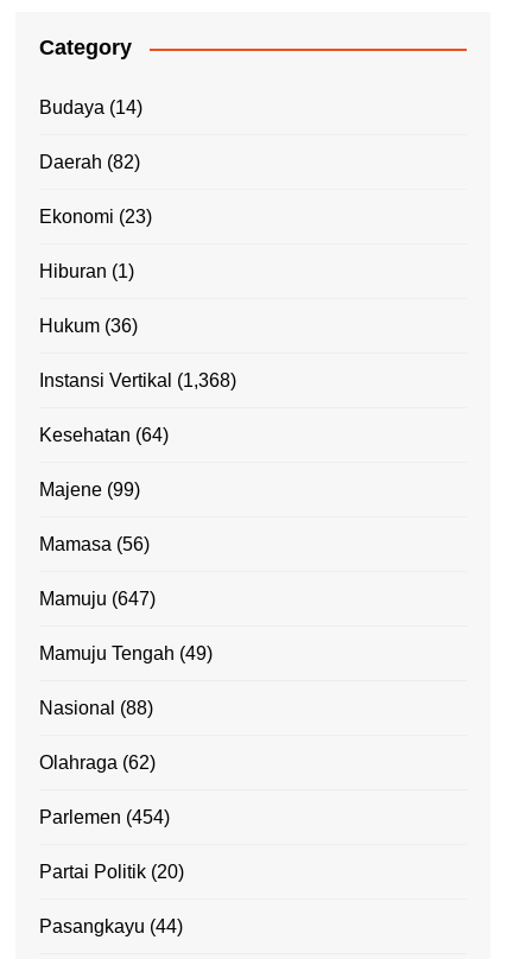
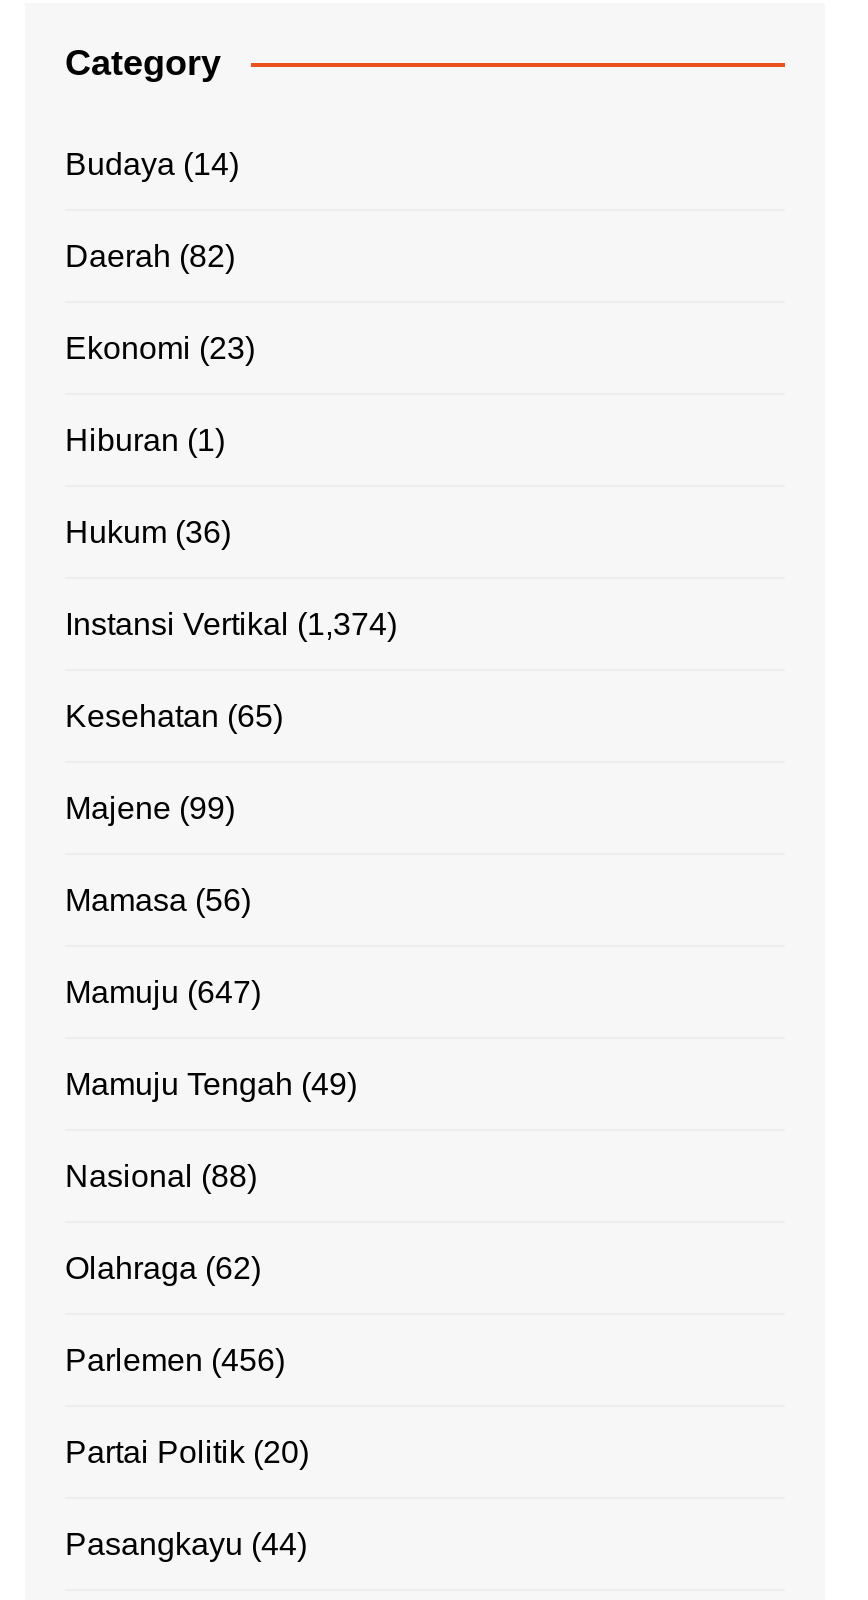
[39,370,236,390] Instansi Vertikal (1,368) -> [65,607,397,641] Instansi Vertikal (1,374)
[39,425,169,445] Kesehatan (64) -> [65,699,283,733] Kesehatan (65)
[39,807,170,827] Parlemen (454) -> [65,1343,285,1377] Parlemen (456)

